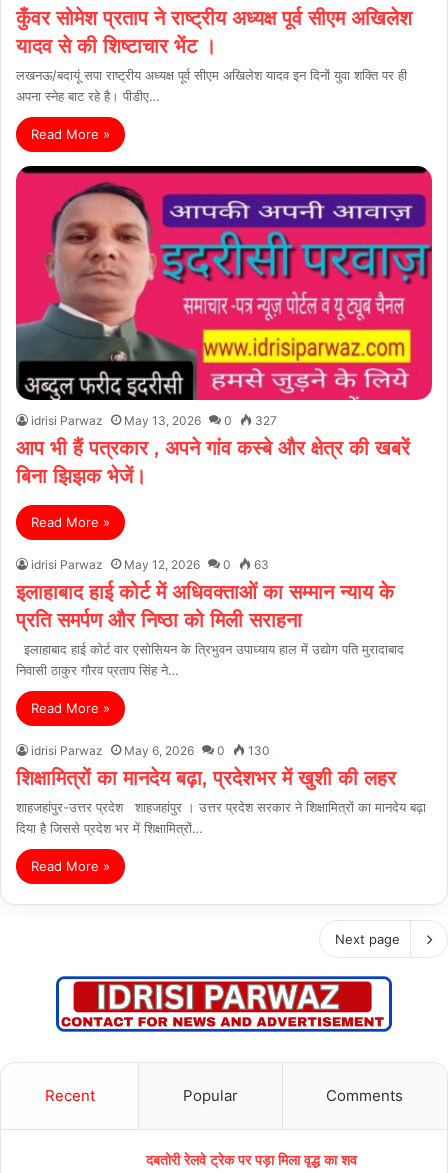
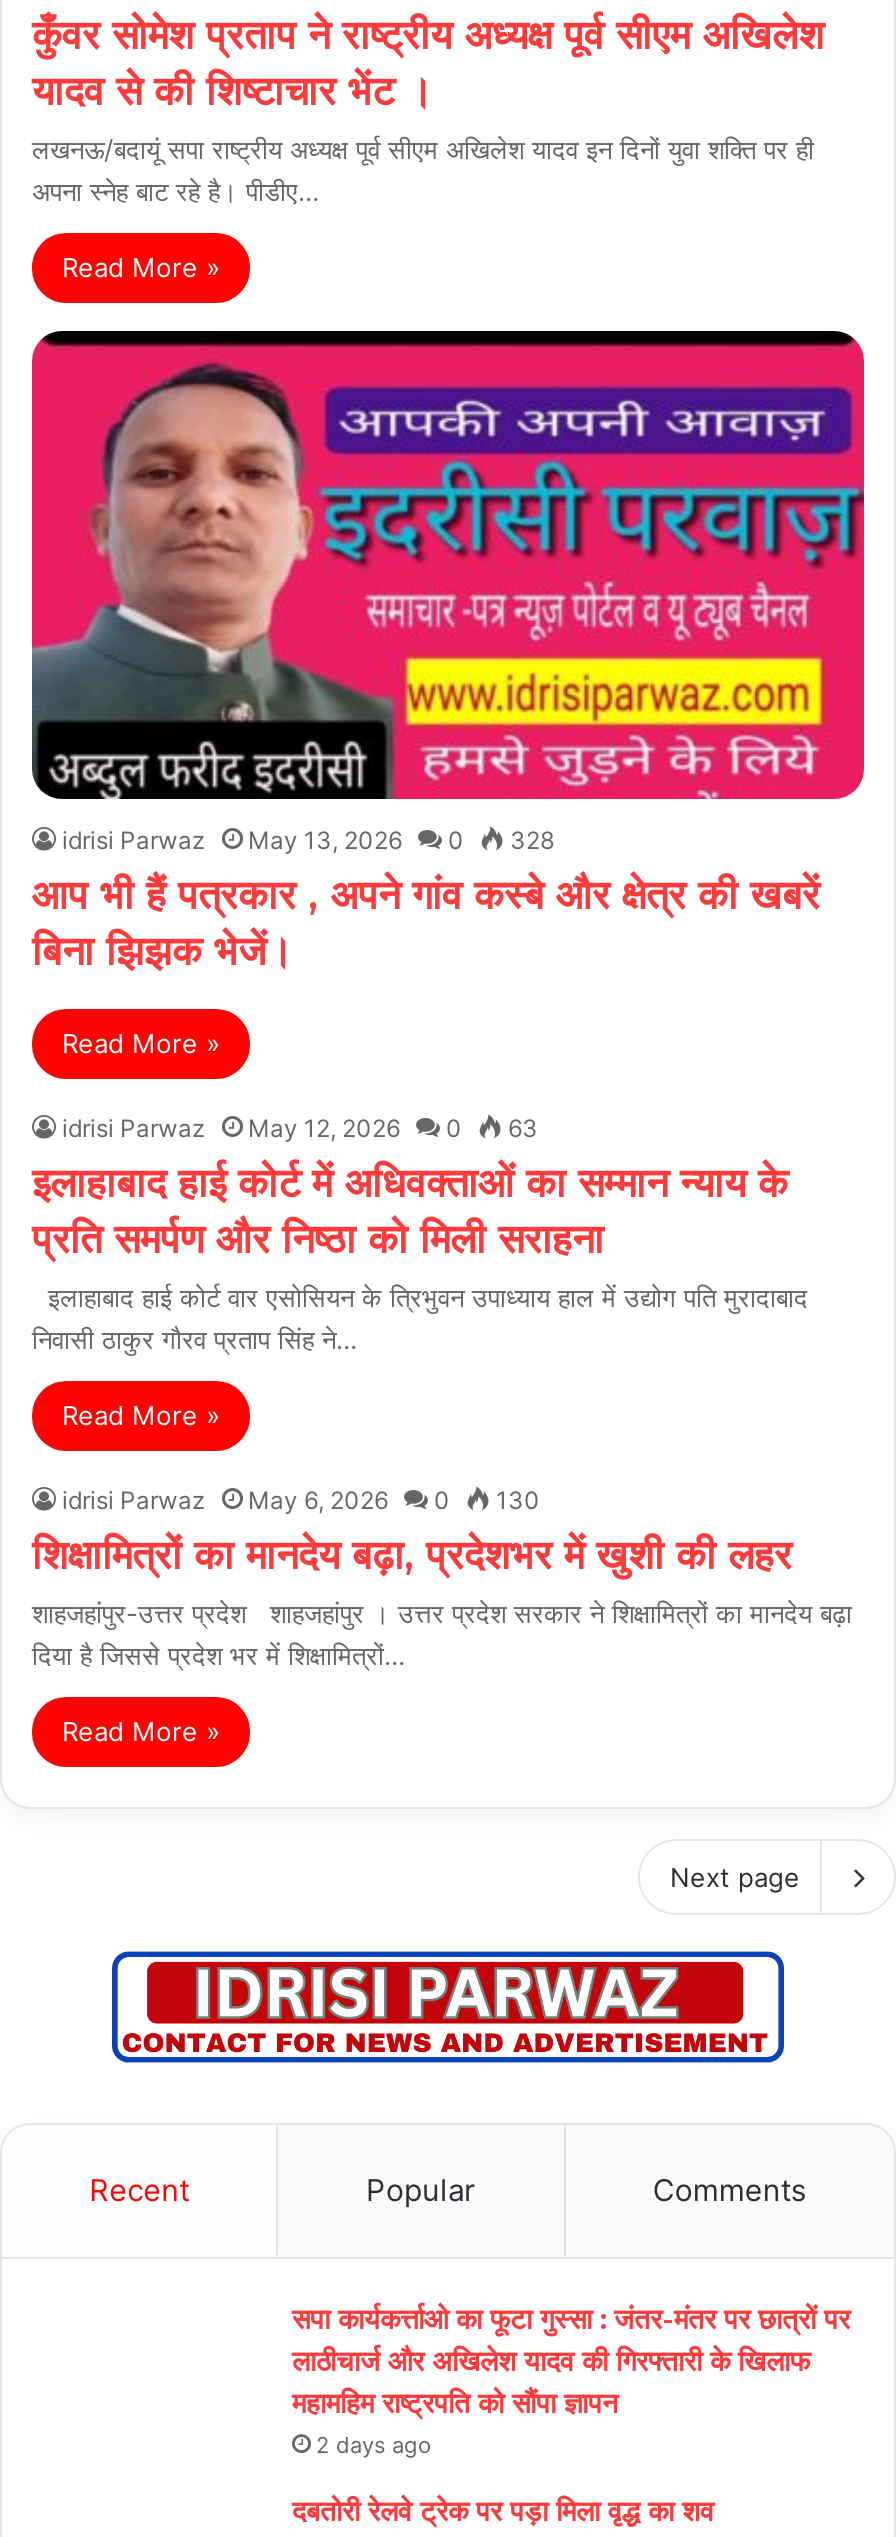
[31,413,277,428] idrisi Parwaz May 13, 2026 0 327 -> [62,825,554,855] idrisi Parwaz May 13, 2026 0 328
none -> [292,2301,850,2459] सपा कार्यकर्त्ताओ का फूटा गुस्सा : जंतर-मंतर पर छात्रों पर | लाठीचार्ज और अखिलेश यादव की गिरफ्तारी के खिलाफ | महामहिम राष्ट्रपति को सौंपा ज्ञापन | 2 days ago

